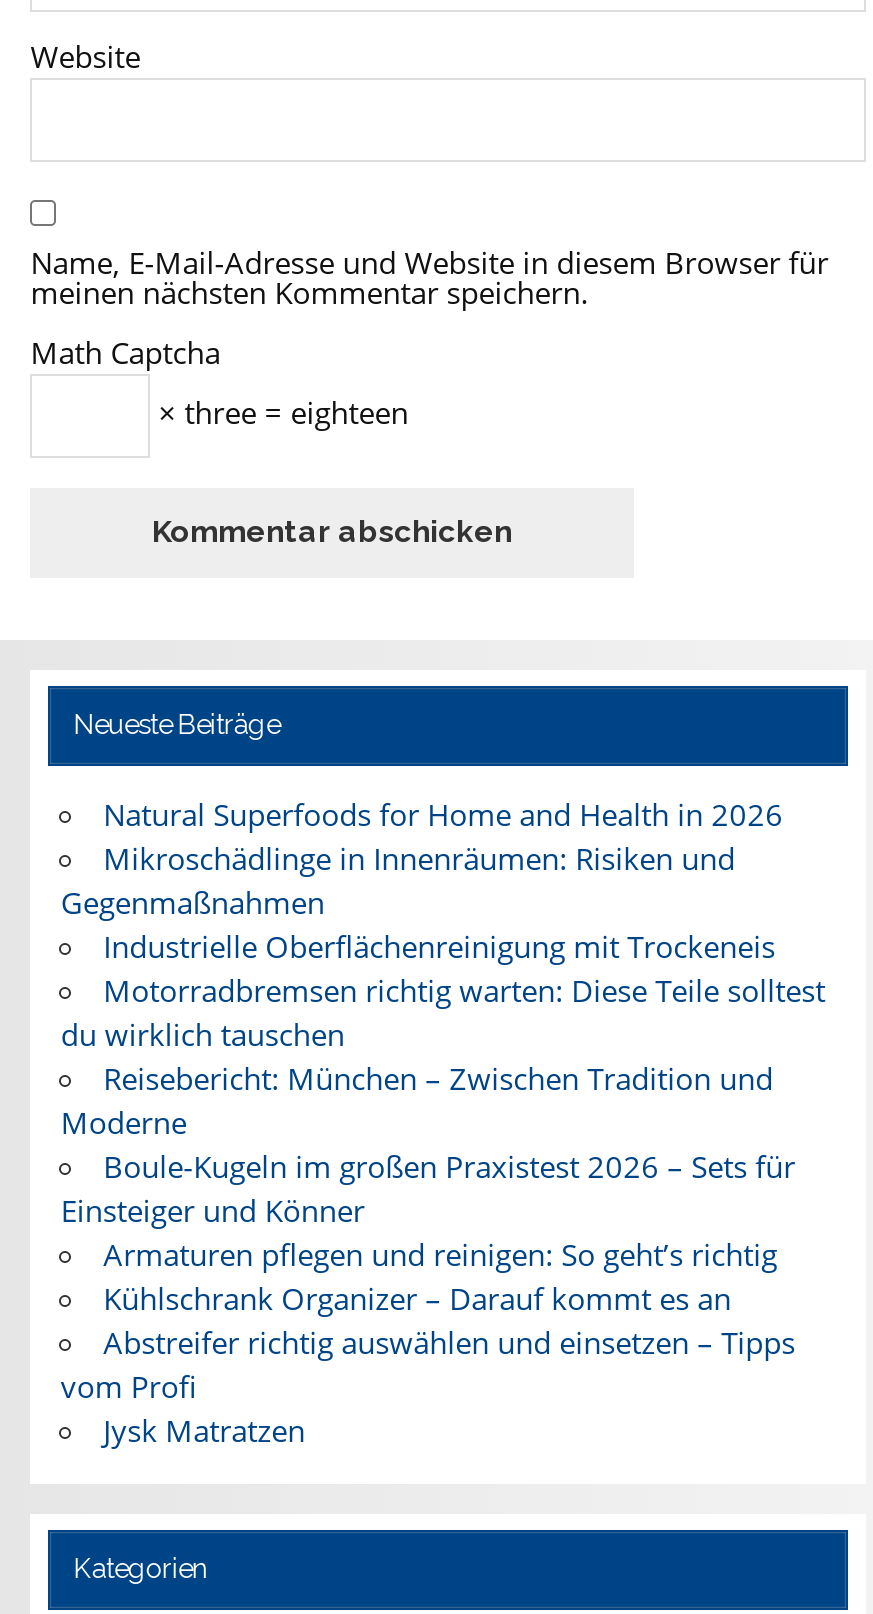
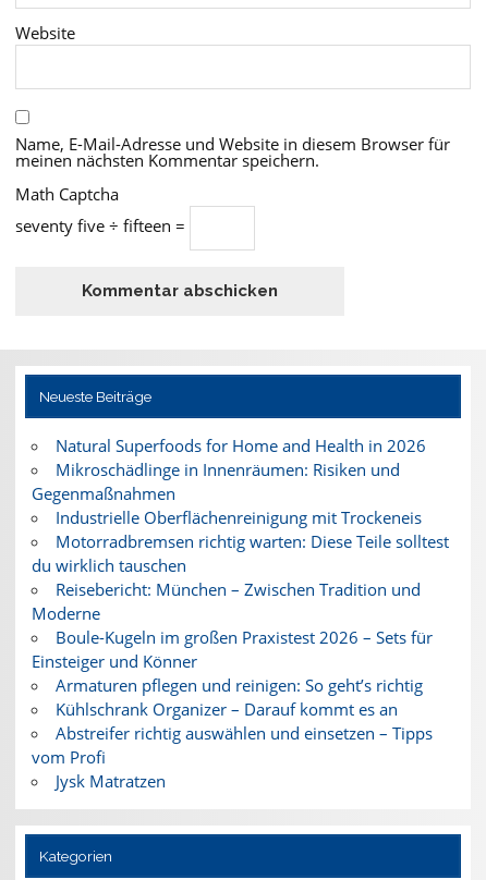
[150,392,408,432] × three = eighteen -> [15,215,190,237] seventy five ÷ fifteen =

